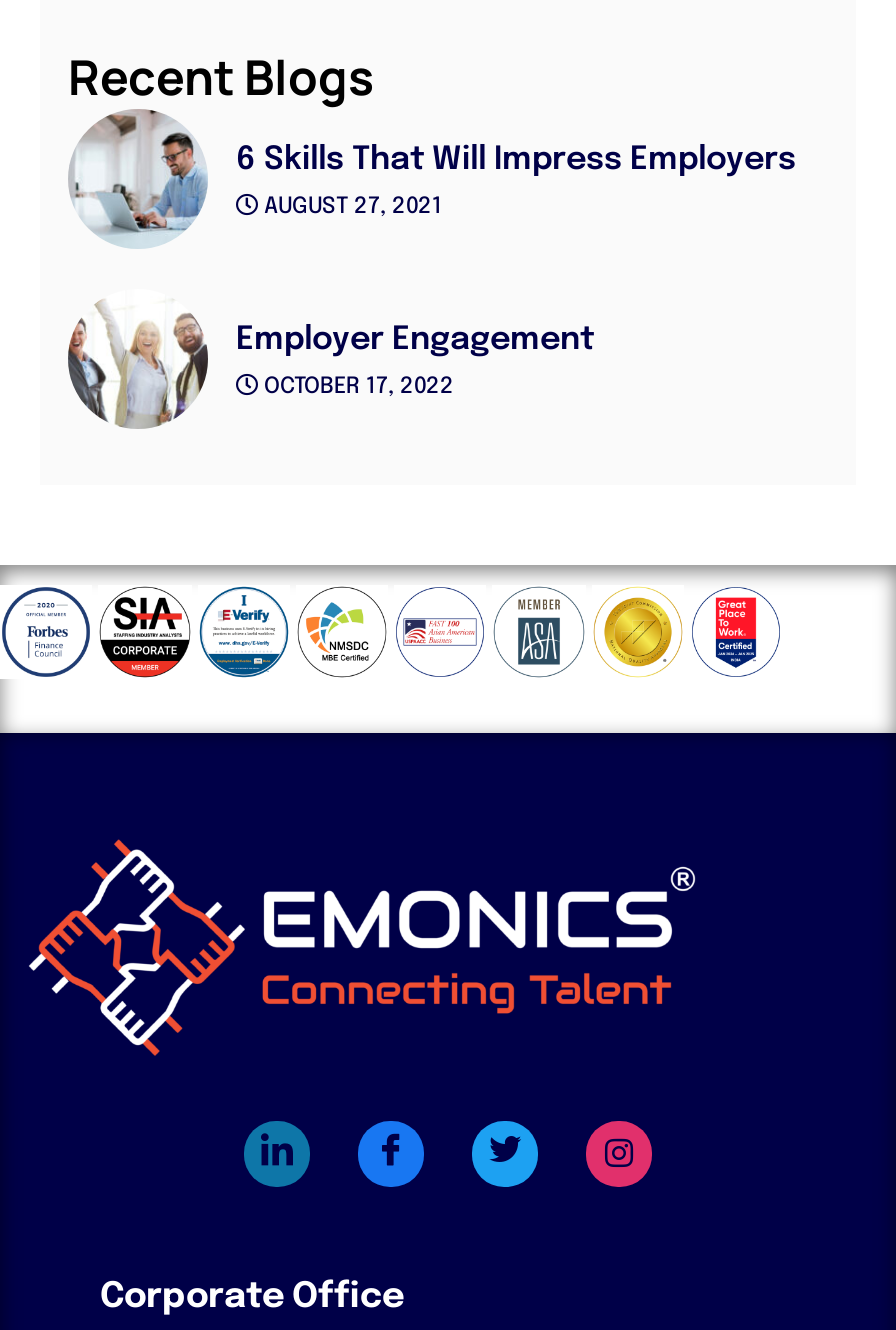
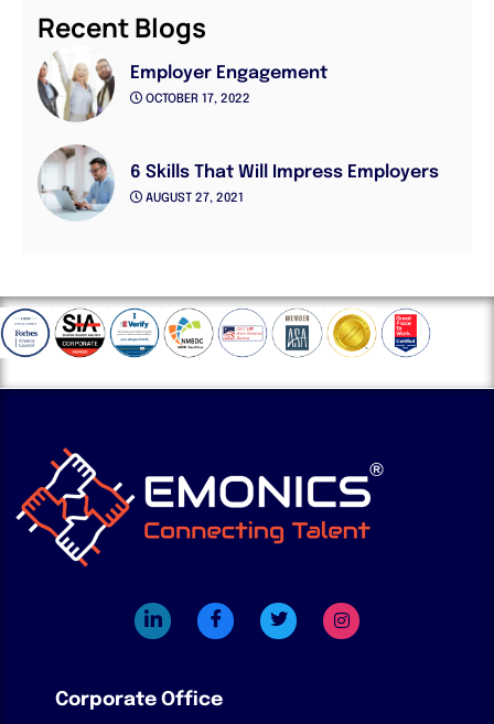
moved [70,115,796,245] -> [39,144,439,220]: [image] | 6 Skills That Will Impress Employers | AUGUST 27, 2021
moved [64,301,594,431] -> [35,52,327,123]: [image] | Employer Engagement | OCTOBER 17, 2022

